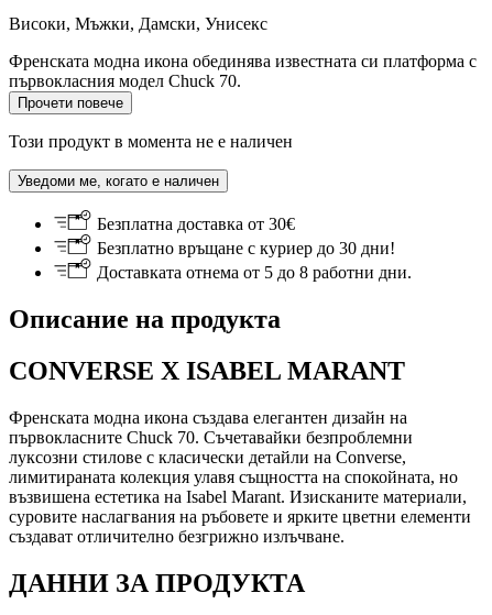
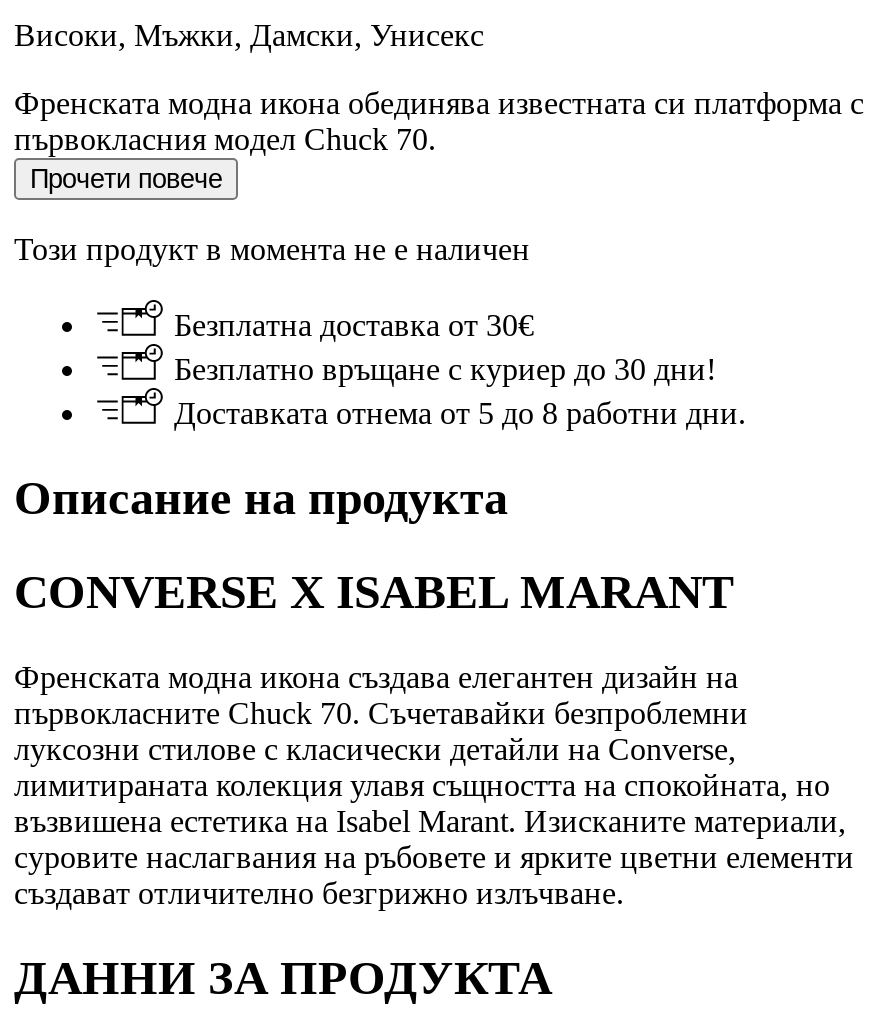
[18,173,219,189] Уведоми ме, когато е наличен -> none

